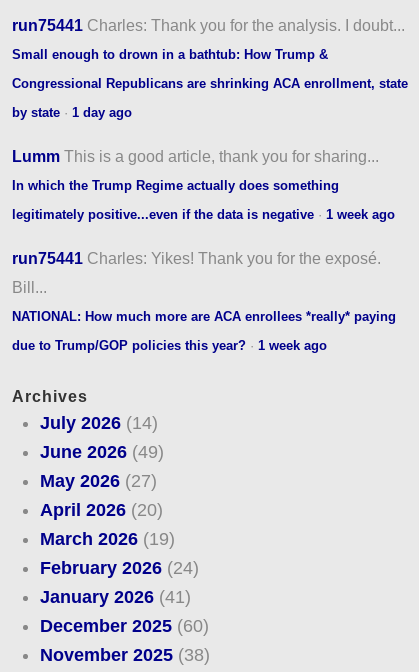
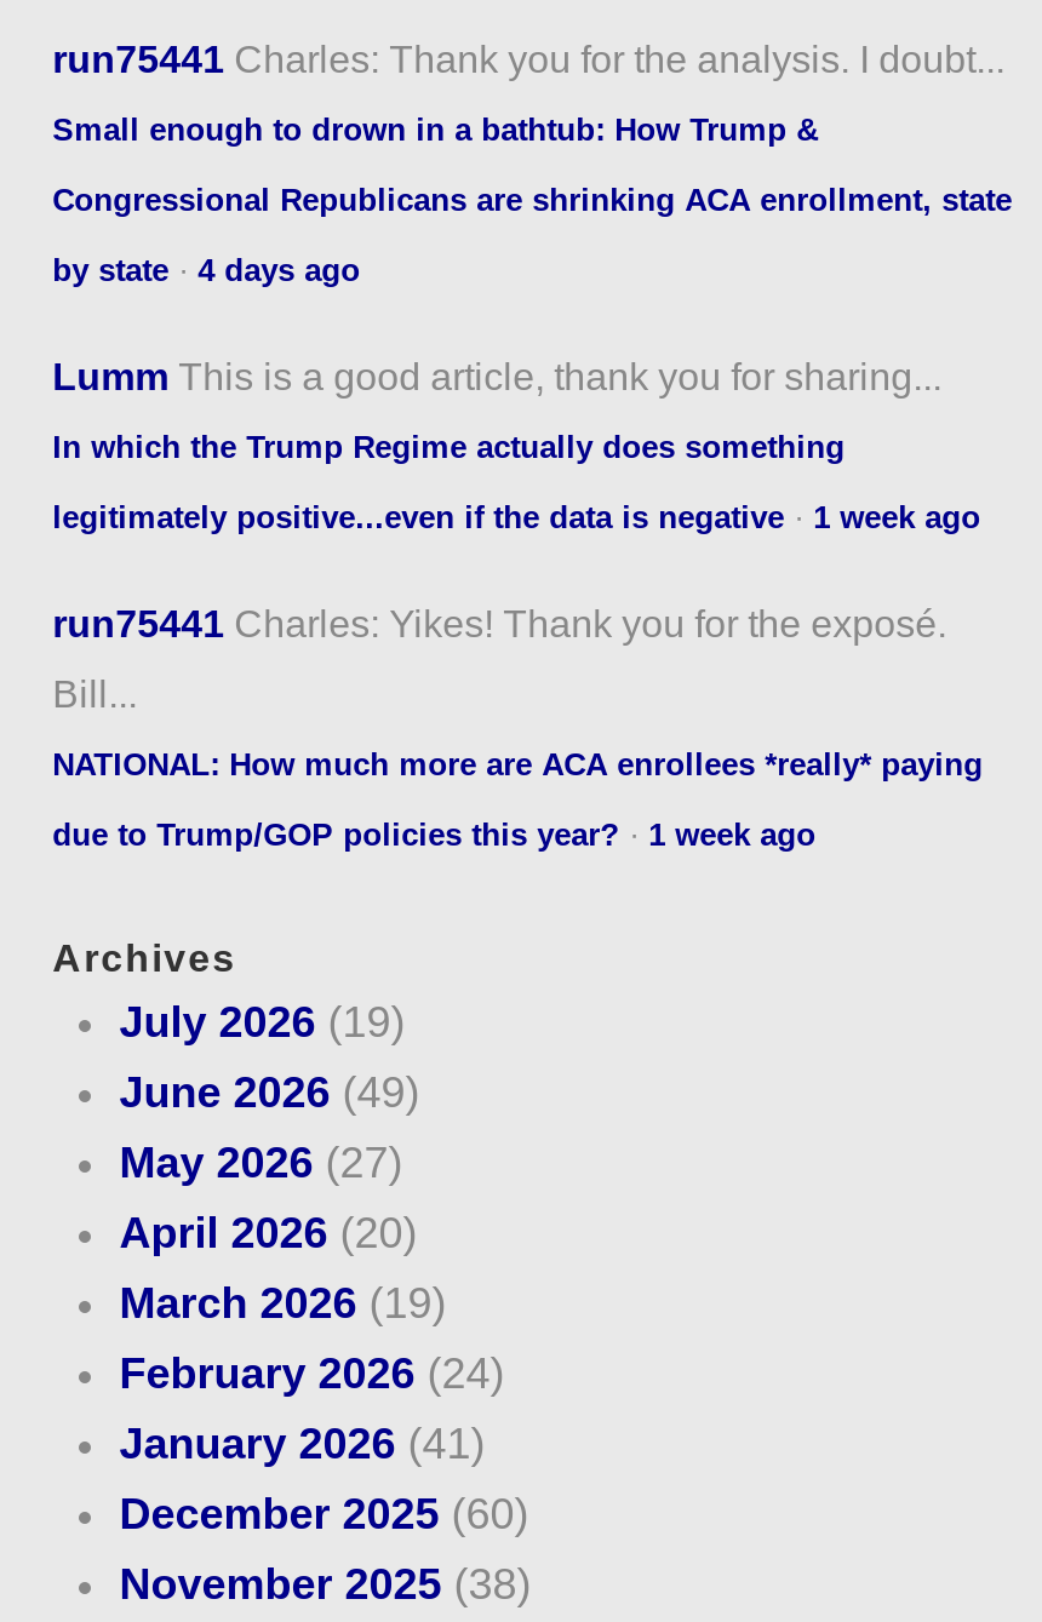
[12,105,132,120] by state · 1 day ago -> [52,251,360,288] by state · 4 days ago
[40,413,158,433] July 2026 (14) -> [119,998,405,1047] July 2026 (19)

